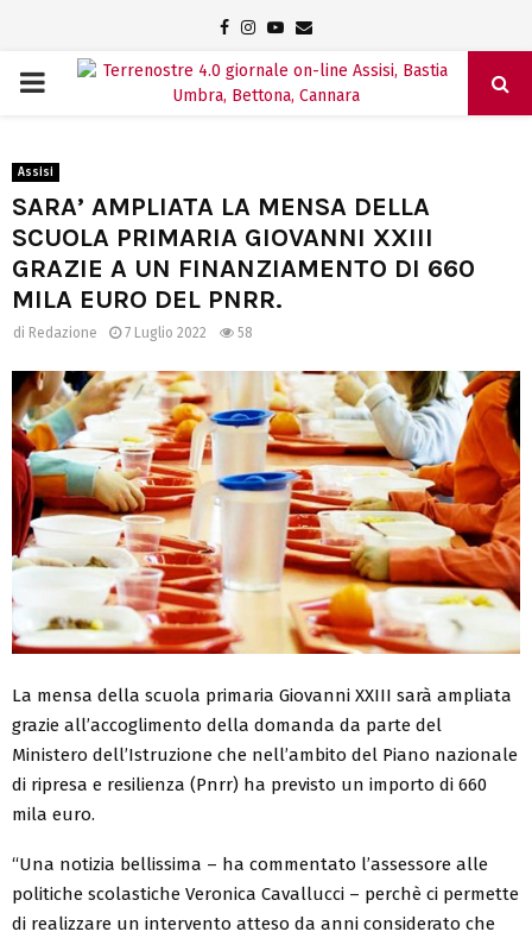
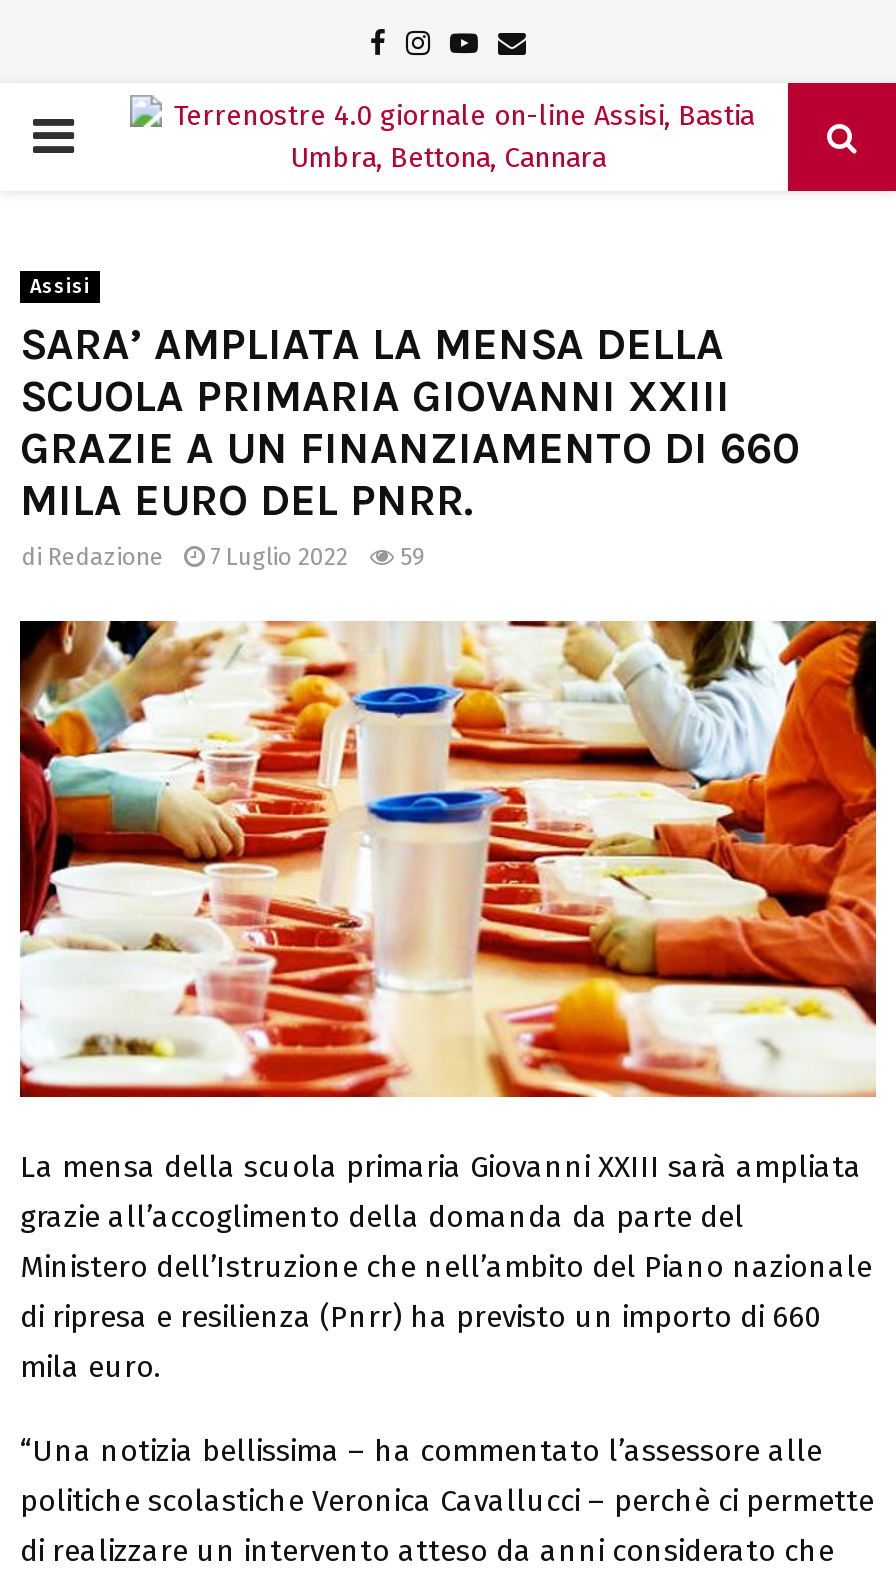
[13,325,253,341] di Redazione 7 Luglio 2022 58 -> [22,543,426,571] di Redazione 7 Luglio 2022 59

